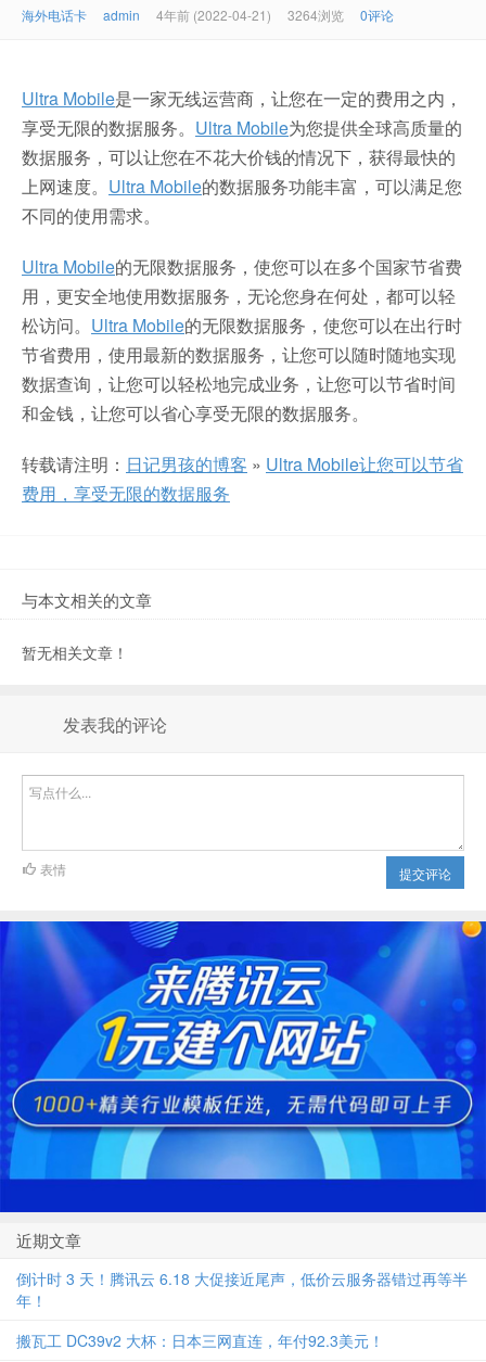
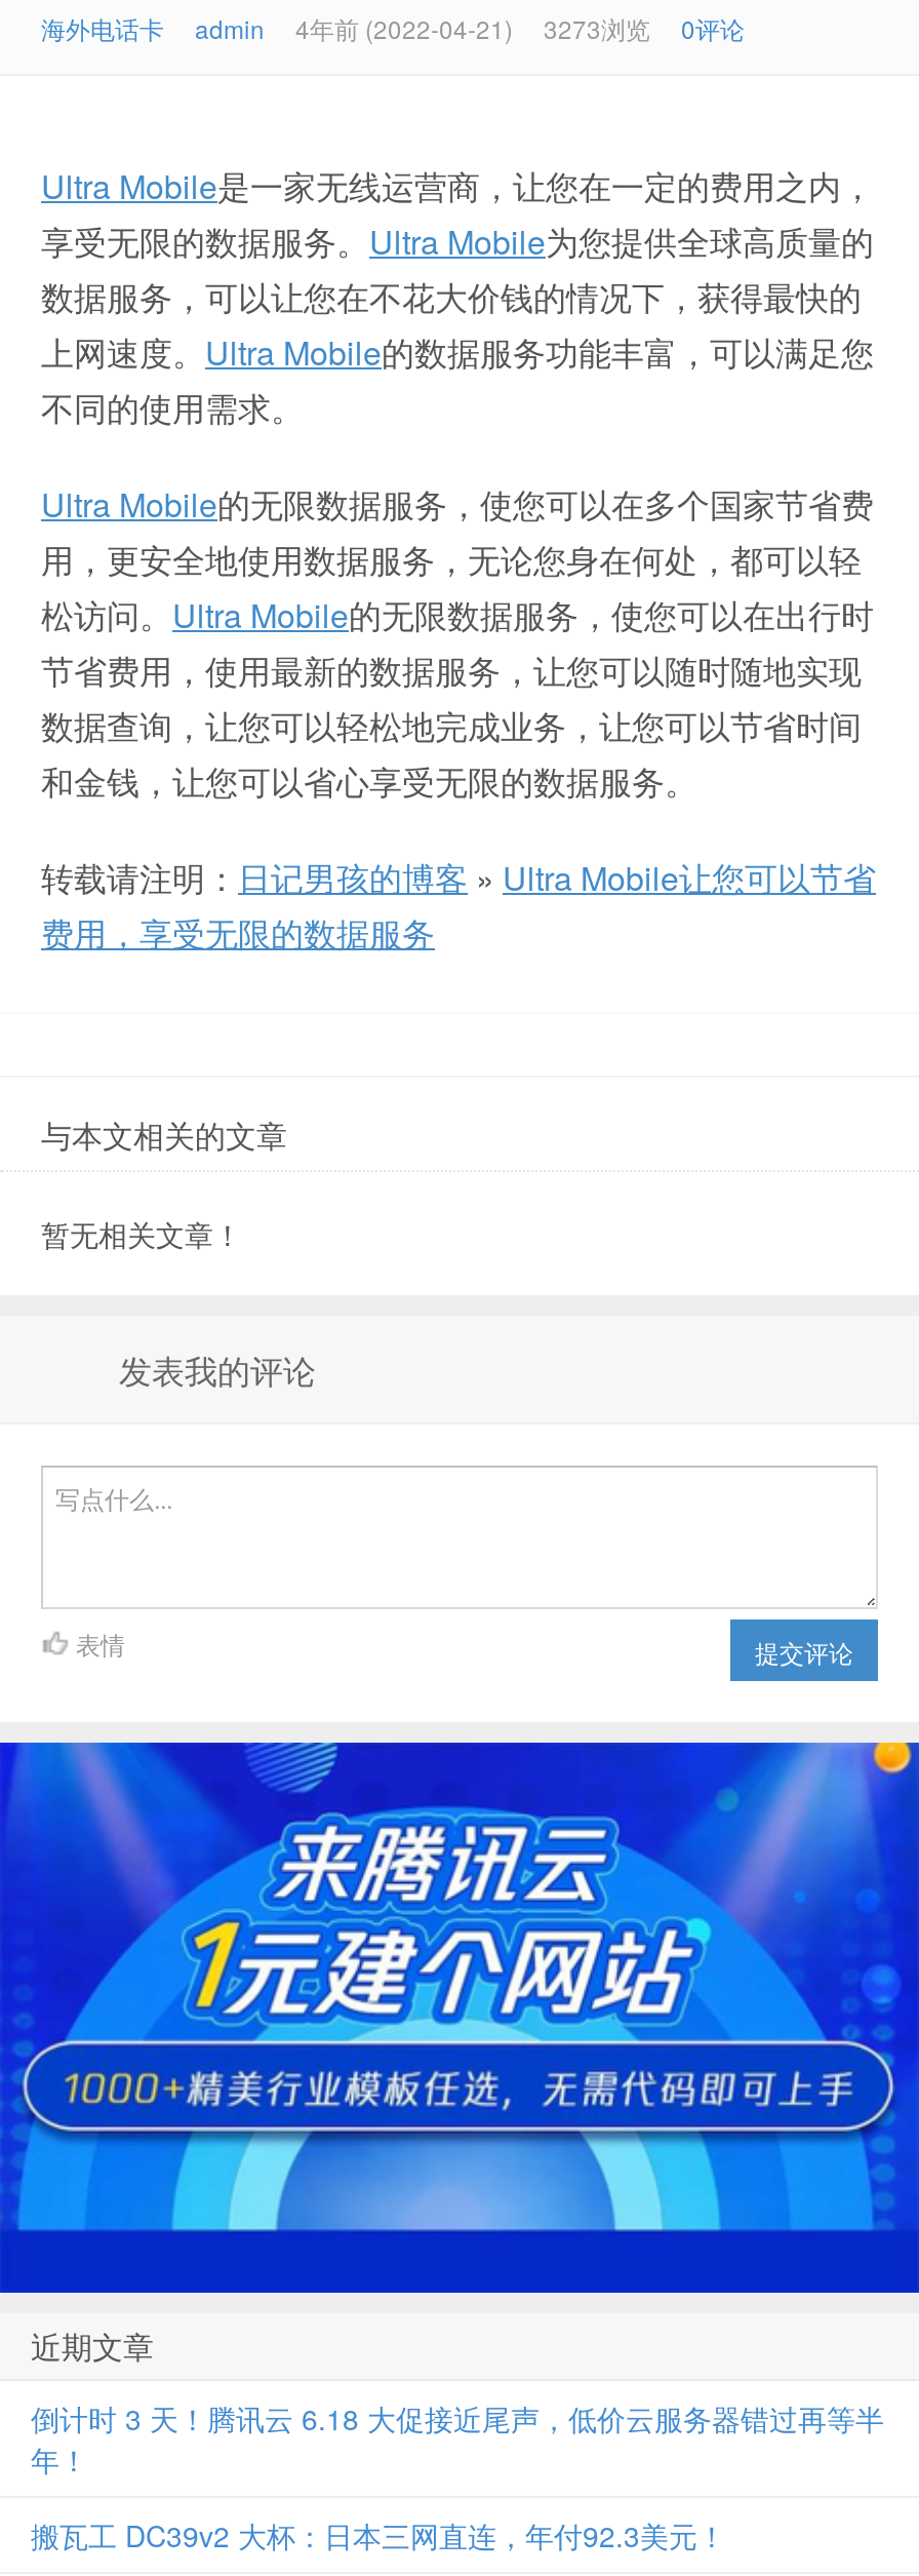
[22,5,394,24] 海外电话卡 admin 4年前 (2022-04-21) 3264浏览 0评论 -> [41,10,745,45] 海外电话卡 admin 4年前 (2022-04-21) 3273浏览 0评论

